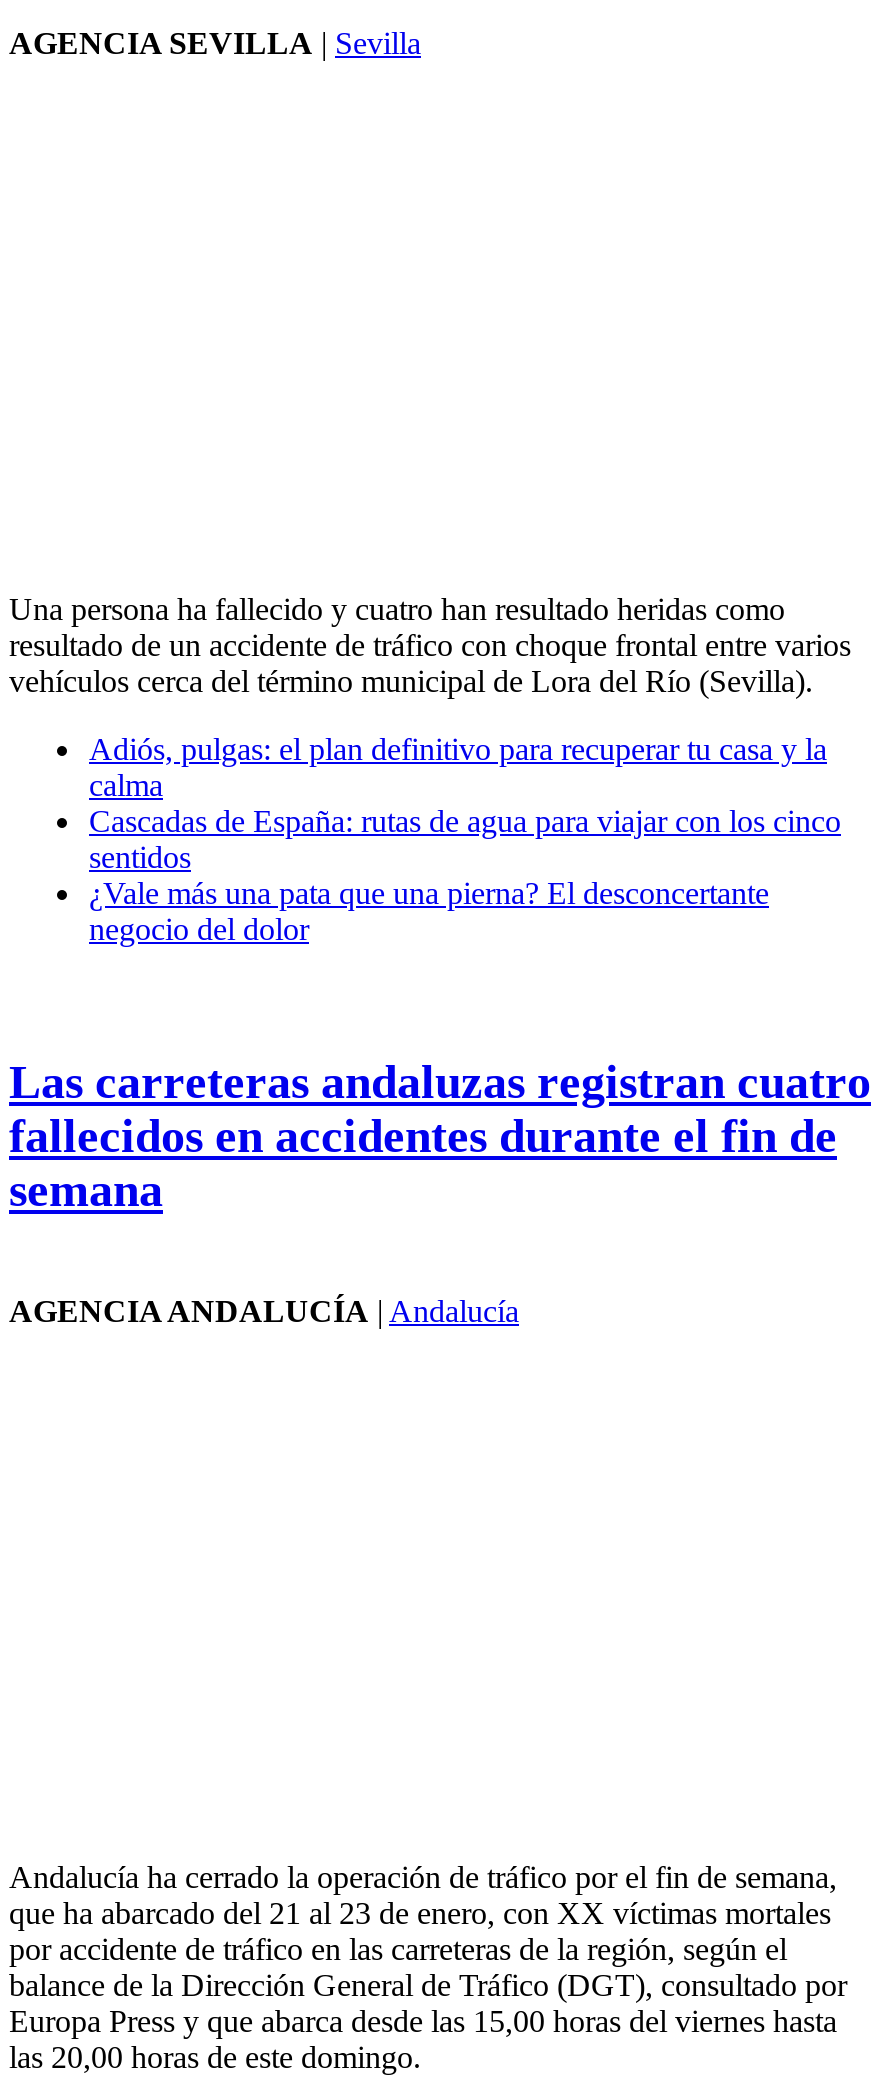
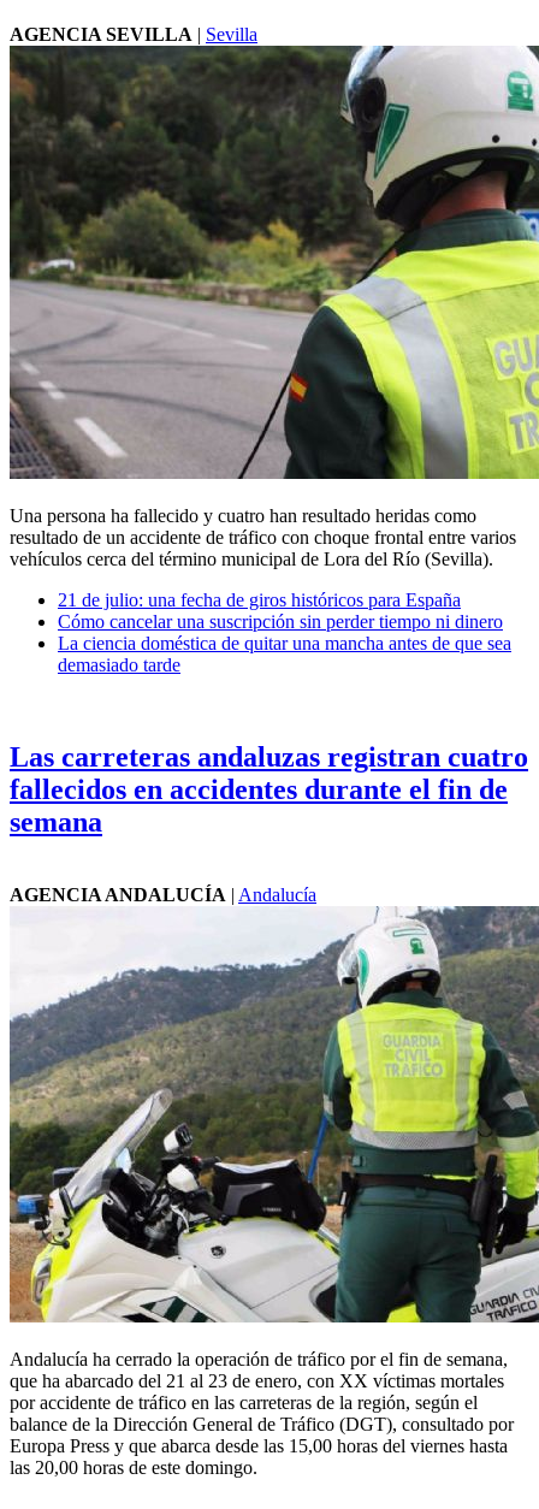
none -> [8,45,535,480] [image]
[89,732,841,946] Adiós, pulgas: el plan definitivo para recuperar tu casa y la | calma | Cascadas de España: rutas de agua para viajar con los cinco | sentidos | ¿Vale más una pata que una pierna? El desconcertante | negocio del dolor -> [58,590,511,675] 21 de julio: una fecha de giros históricos para España | Cómo cancelar una suscripción sin perder tiempo ni dinero | La ciencia doméstica de quitar una mancha antes de que sea | demasiado tarde
none -> [8,905,535,1324] [image]

